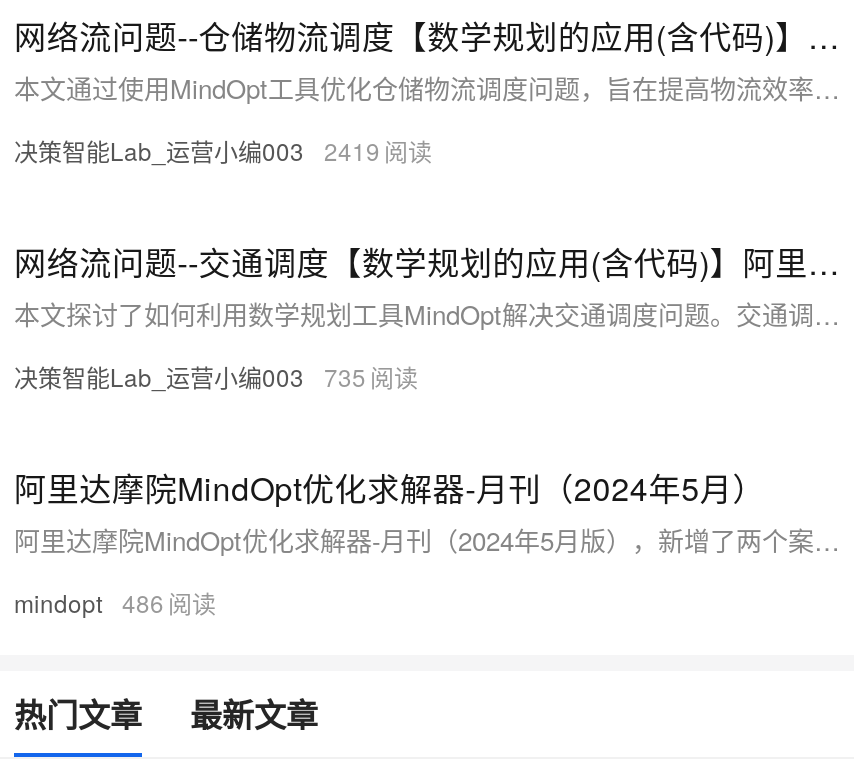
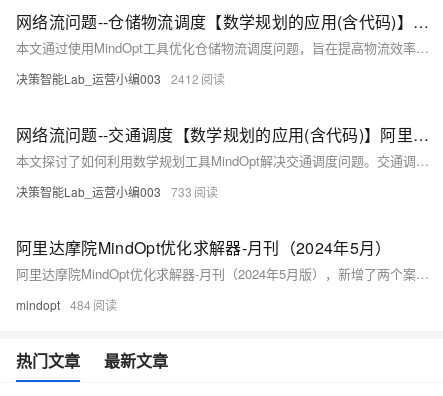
[14,133,380,167] 决策智能Lab_运营小编003 2419 -> [16,70,199,87] 决策智能Lab_运营小编003 2412
[14,359,366,393] 决策智能Lab_运营小编003 735 -> [16,183,192,200] 决策智能Lab_运营小编003 733
[14,585,164,619] mindopt 486 -> [16,296,91,313] mindopt 484

